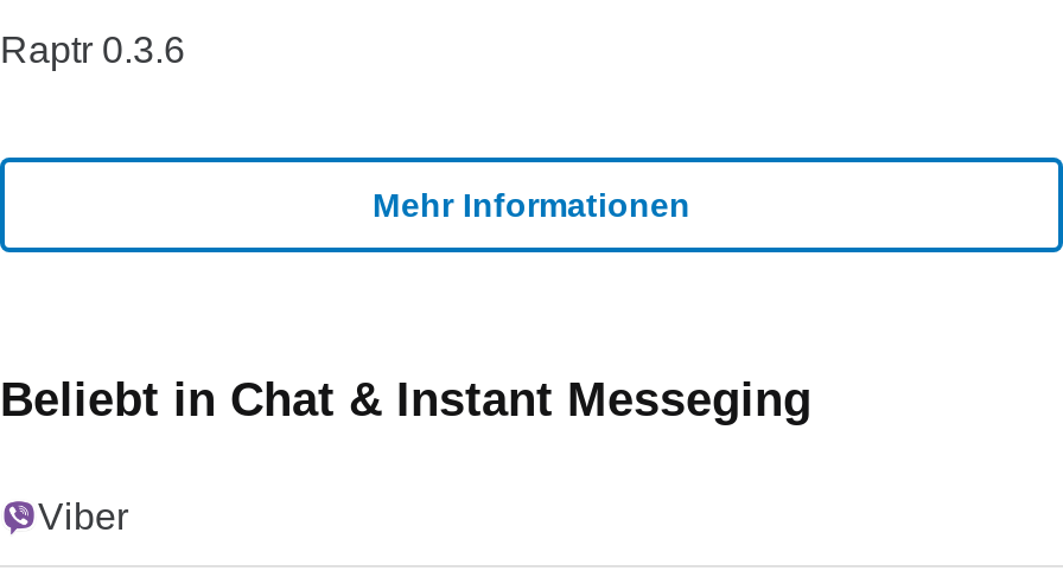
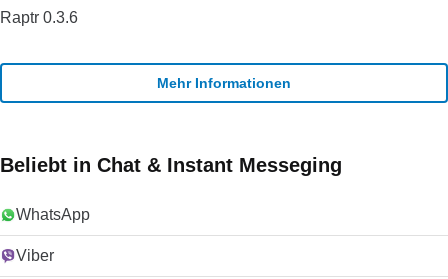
none -> [16,206,90,223] WhatsApp

